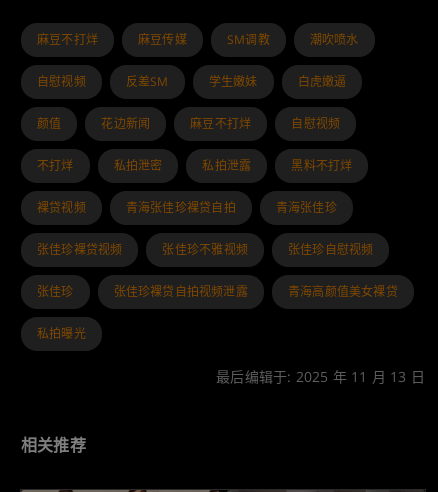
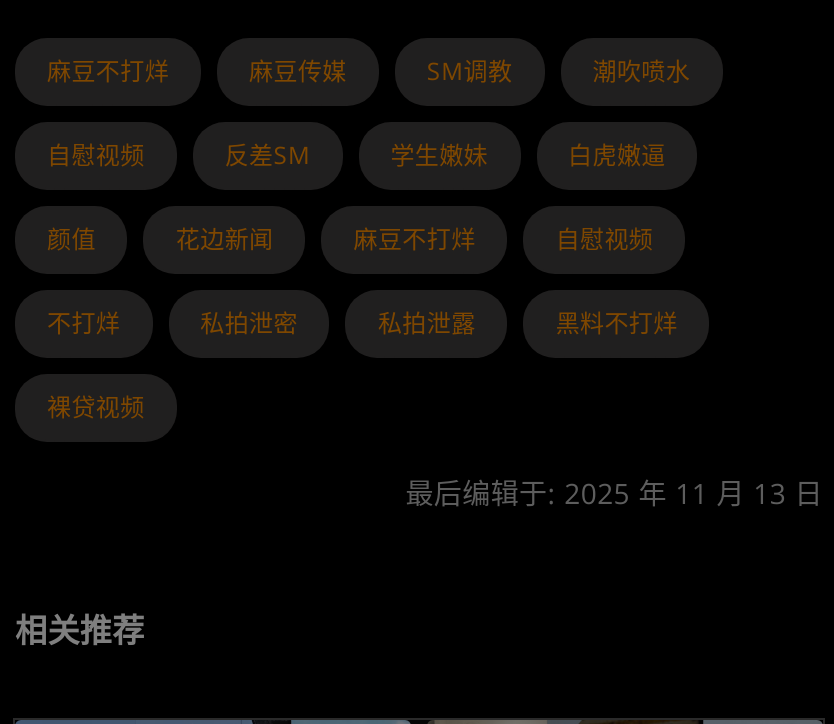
[37,199,398,342] 青海张佳珍裸贷自拍 | 青海张佳珍 | 张佳珍裸贷视频 | 张佳珍不雅视频 | 张佳珍自慰视频 | 张佳珍 | 张佳珍裸贷自拍视频泄露 | 青海高颜值美女裸贷 | 私拍曝光 -> none

